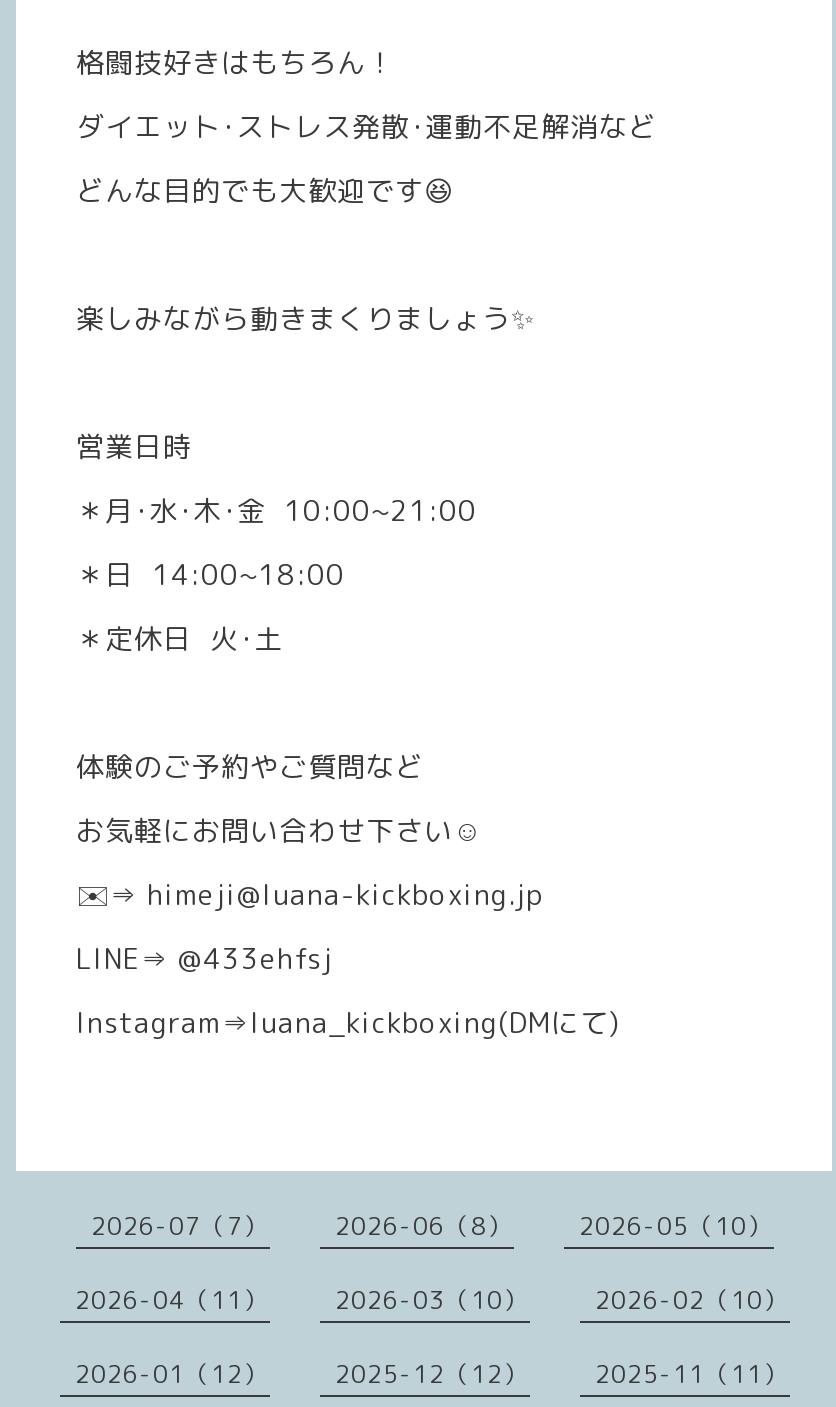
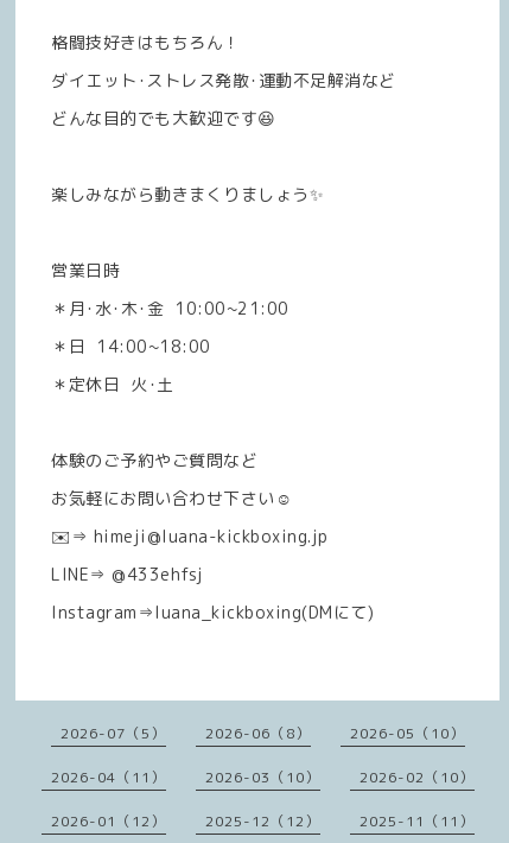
[91,1209,773,1243] 2026-07（7） 2026-06（8） 2026-05（10） -> [60,723,465,743] 2026-07（5） 2026-06（8） 2026-05（10）

